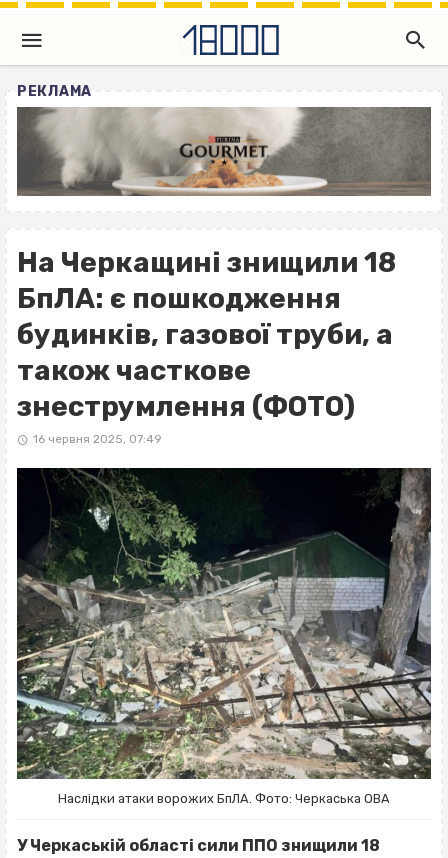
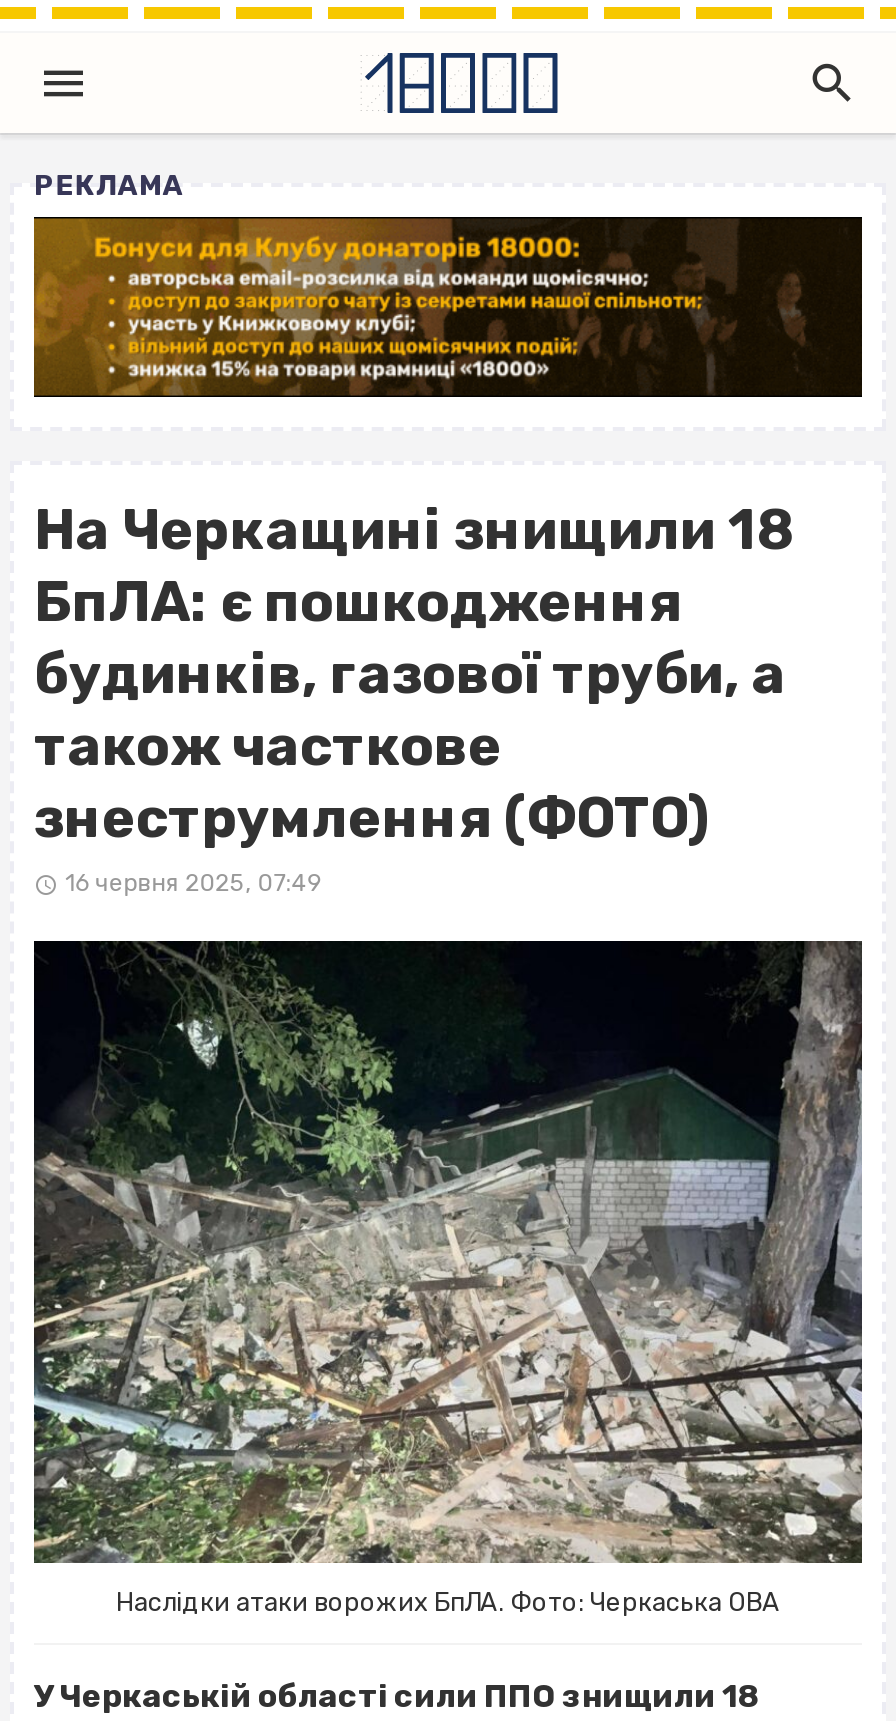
[17,106,431,197] [image] -> [34,215,862,399] [image]

